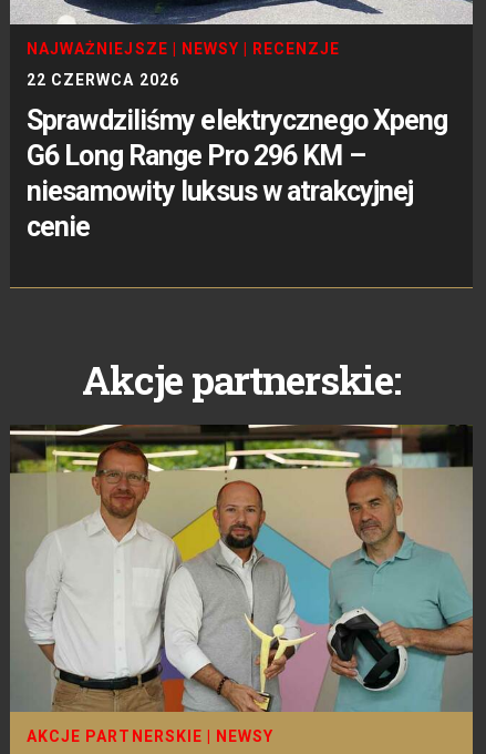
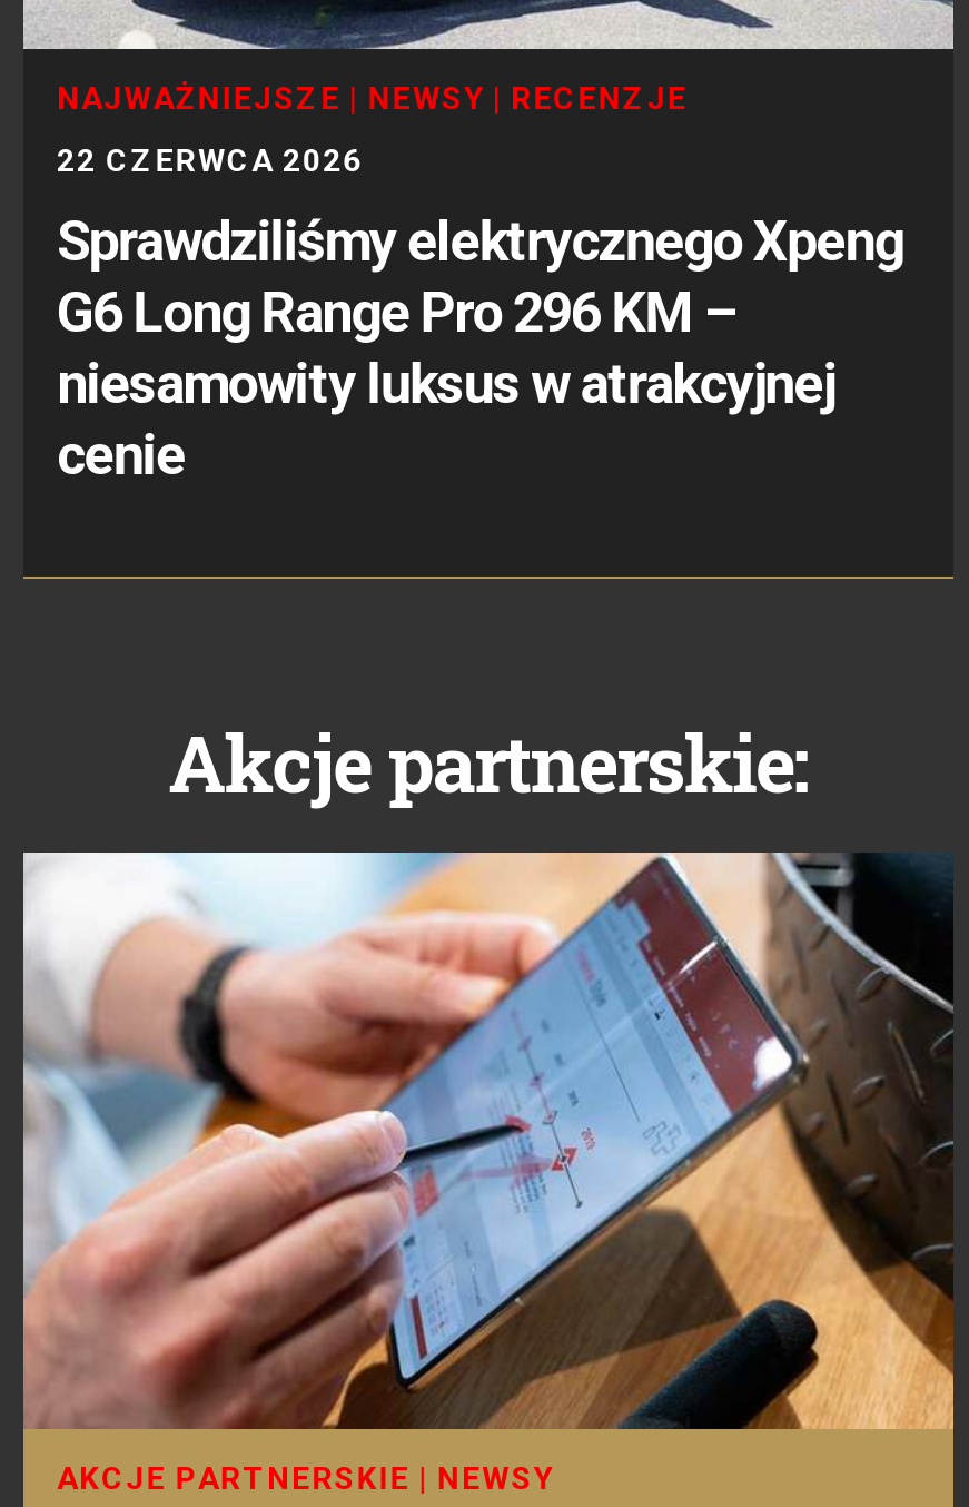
[10,424,474,712] [image] -> [21,850,953,1431] [image]

